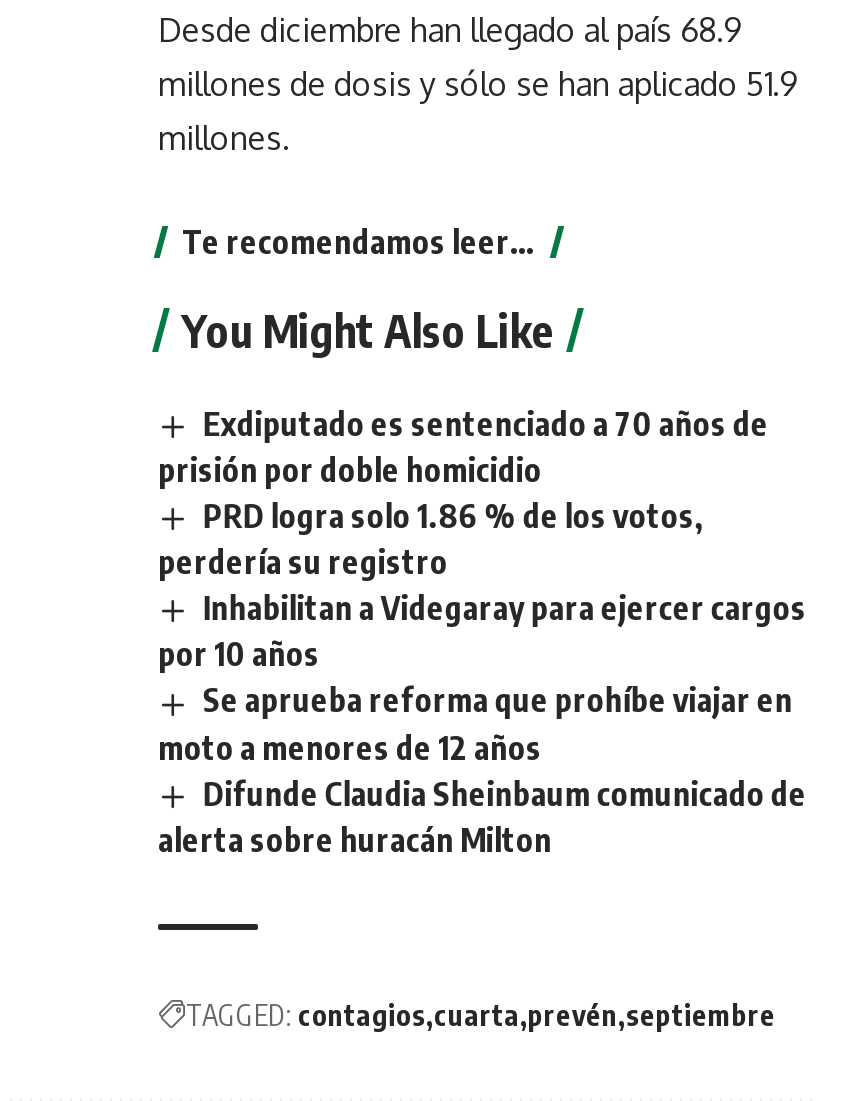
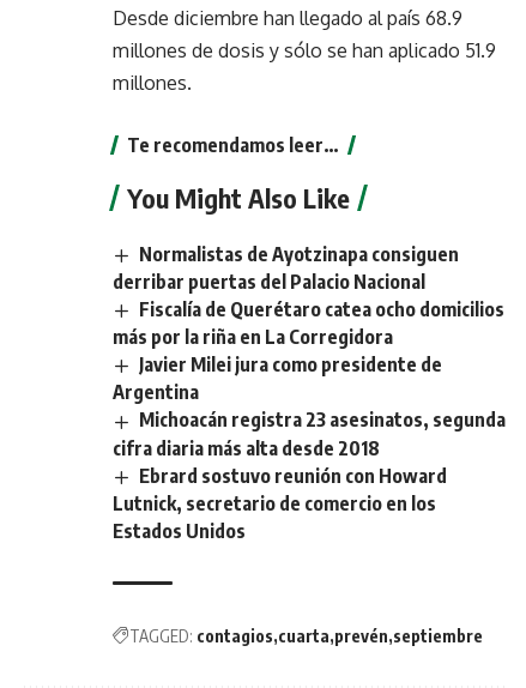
[158,404,807,859] Exdiputado es sentenciado a 70 años de | prisión por doble homicidio | PRD logra solo 1.86 % de los votos, | perdería su registro | Inhabilitan a Videgaray para ejercer cargos | por 10 años | Se aprueba reforma que prohíbe viajar en | moto a menores de 12 años | Difunde Claudia Sheinbaum comunicado de | alerta sobre huracán Milton -> [113,242,506,542] Normalistas de Ayotzinapa consiguen | derribar puertas del Palacio Nacional | Fiscalía de Querétaro catea ocho domicilios | más por la riña en La Corregidora | Javier Milei jura como presidente de | Argentina | Michoacán registra 23 asesinatos, segunda | cifra diaria más alta desde 2018 | Ebrard sostuvo reunión con Howard | Lutnick, secretario de comercio en los | Estados Unidos

